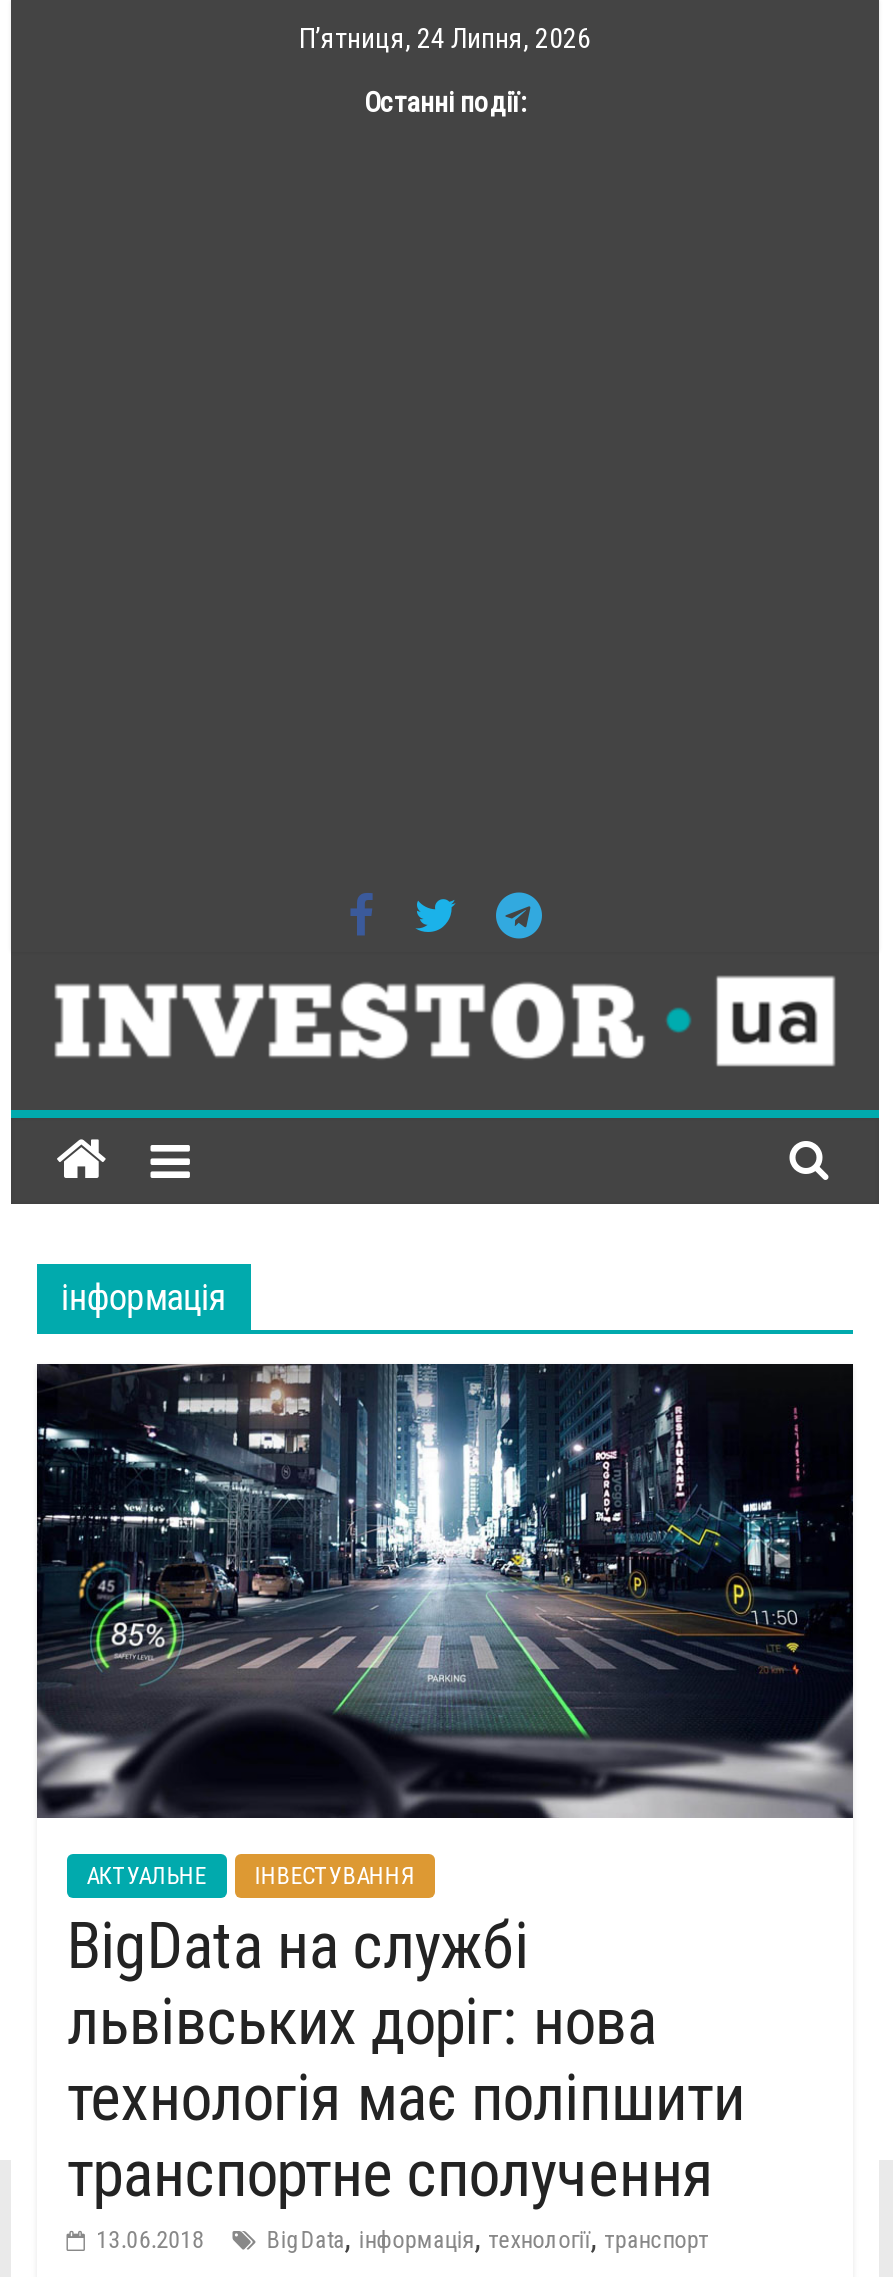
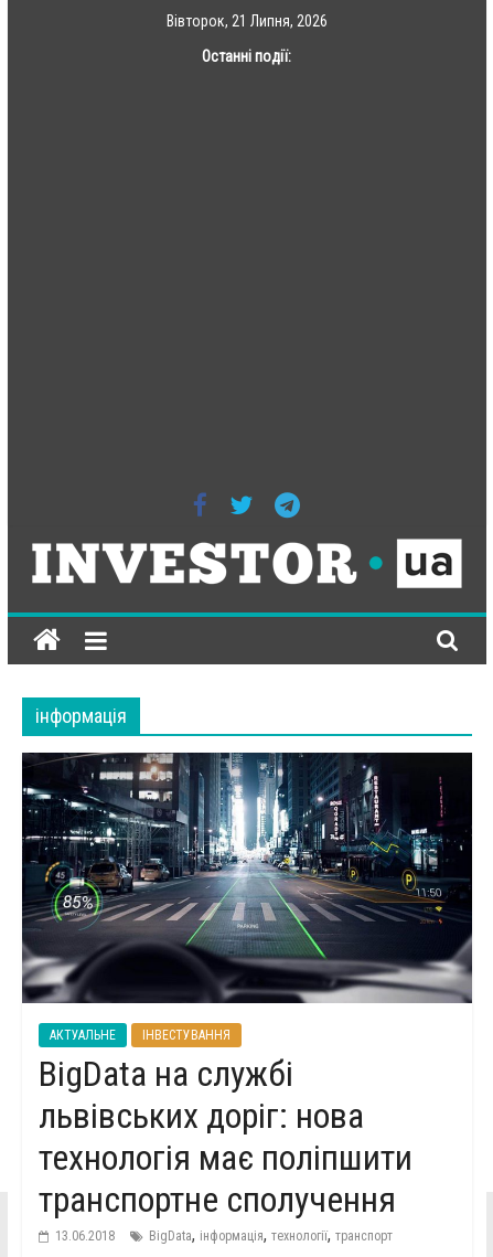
[299,22,591,54] П’ятниця, 24 Липня, 2026 -> [167,12,328,30] Вівторок, 21 Липня, 2026

